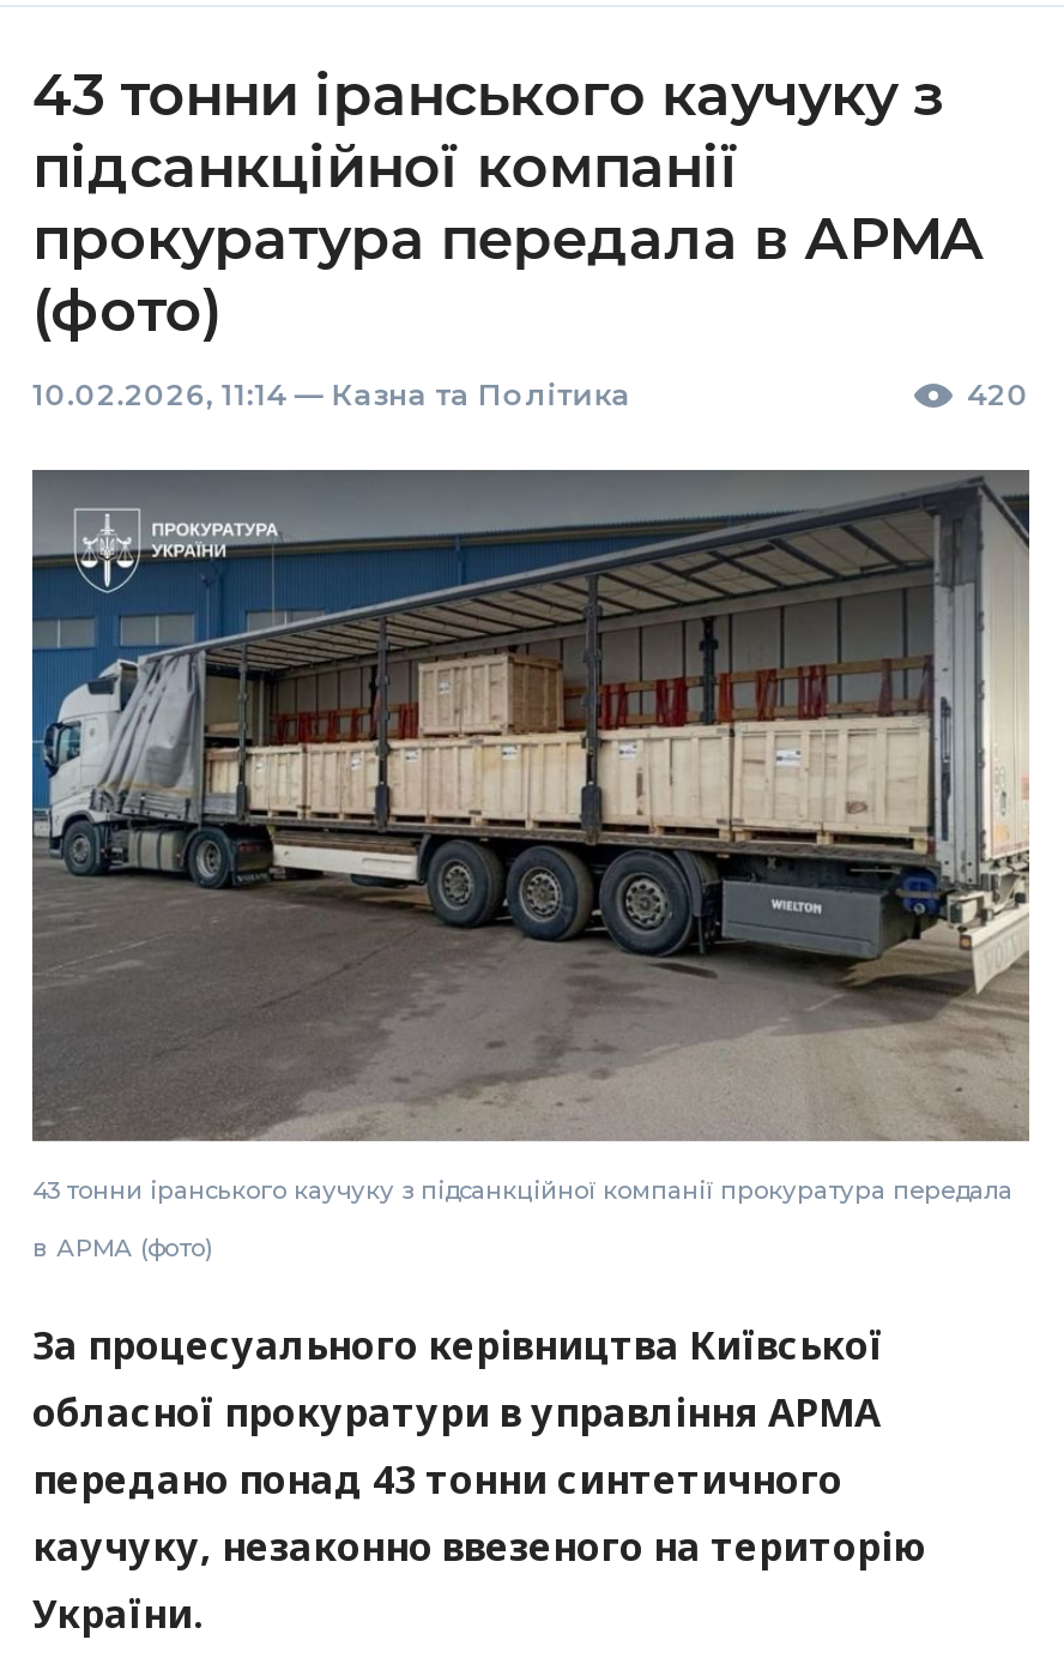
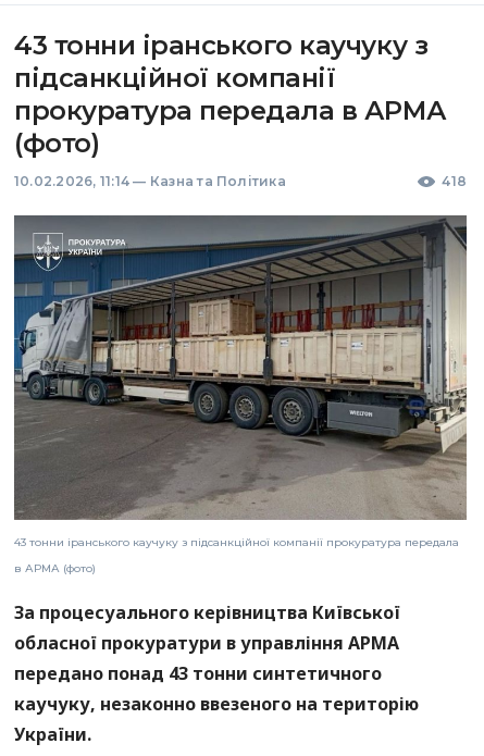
[968,376,1029,412] 420 -> [442,173,467,189] 418

